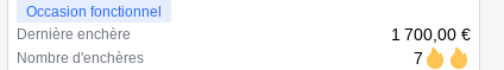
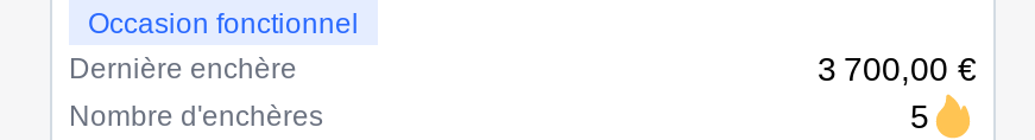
[391,25,471,44] 1 700,00 € -> [818,50,977,88] 3 700,00 €
[414,49,423,68] 7 -> [910,98,929,136] 5

